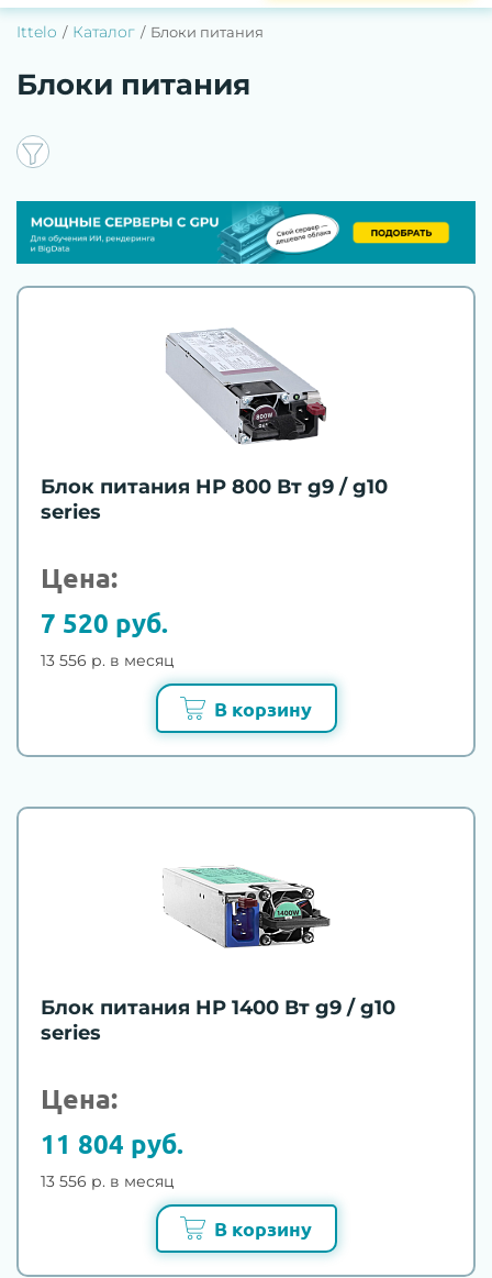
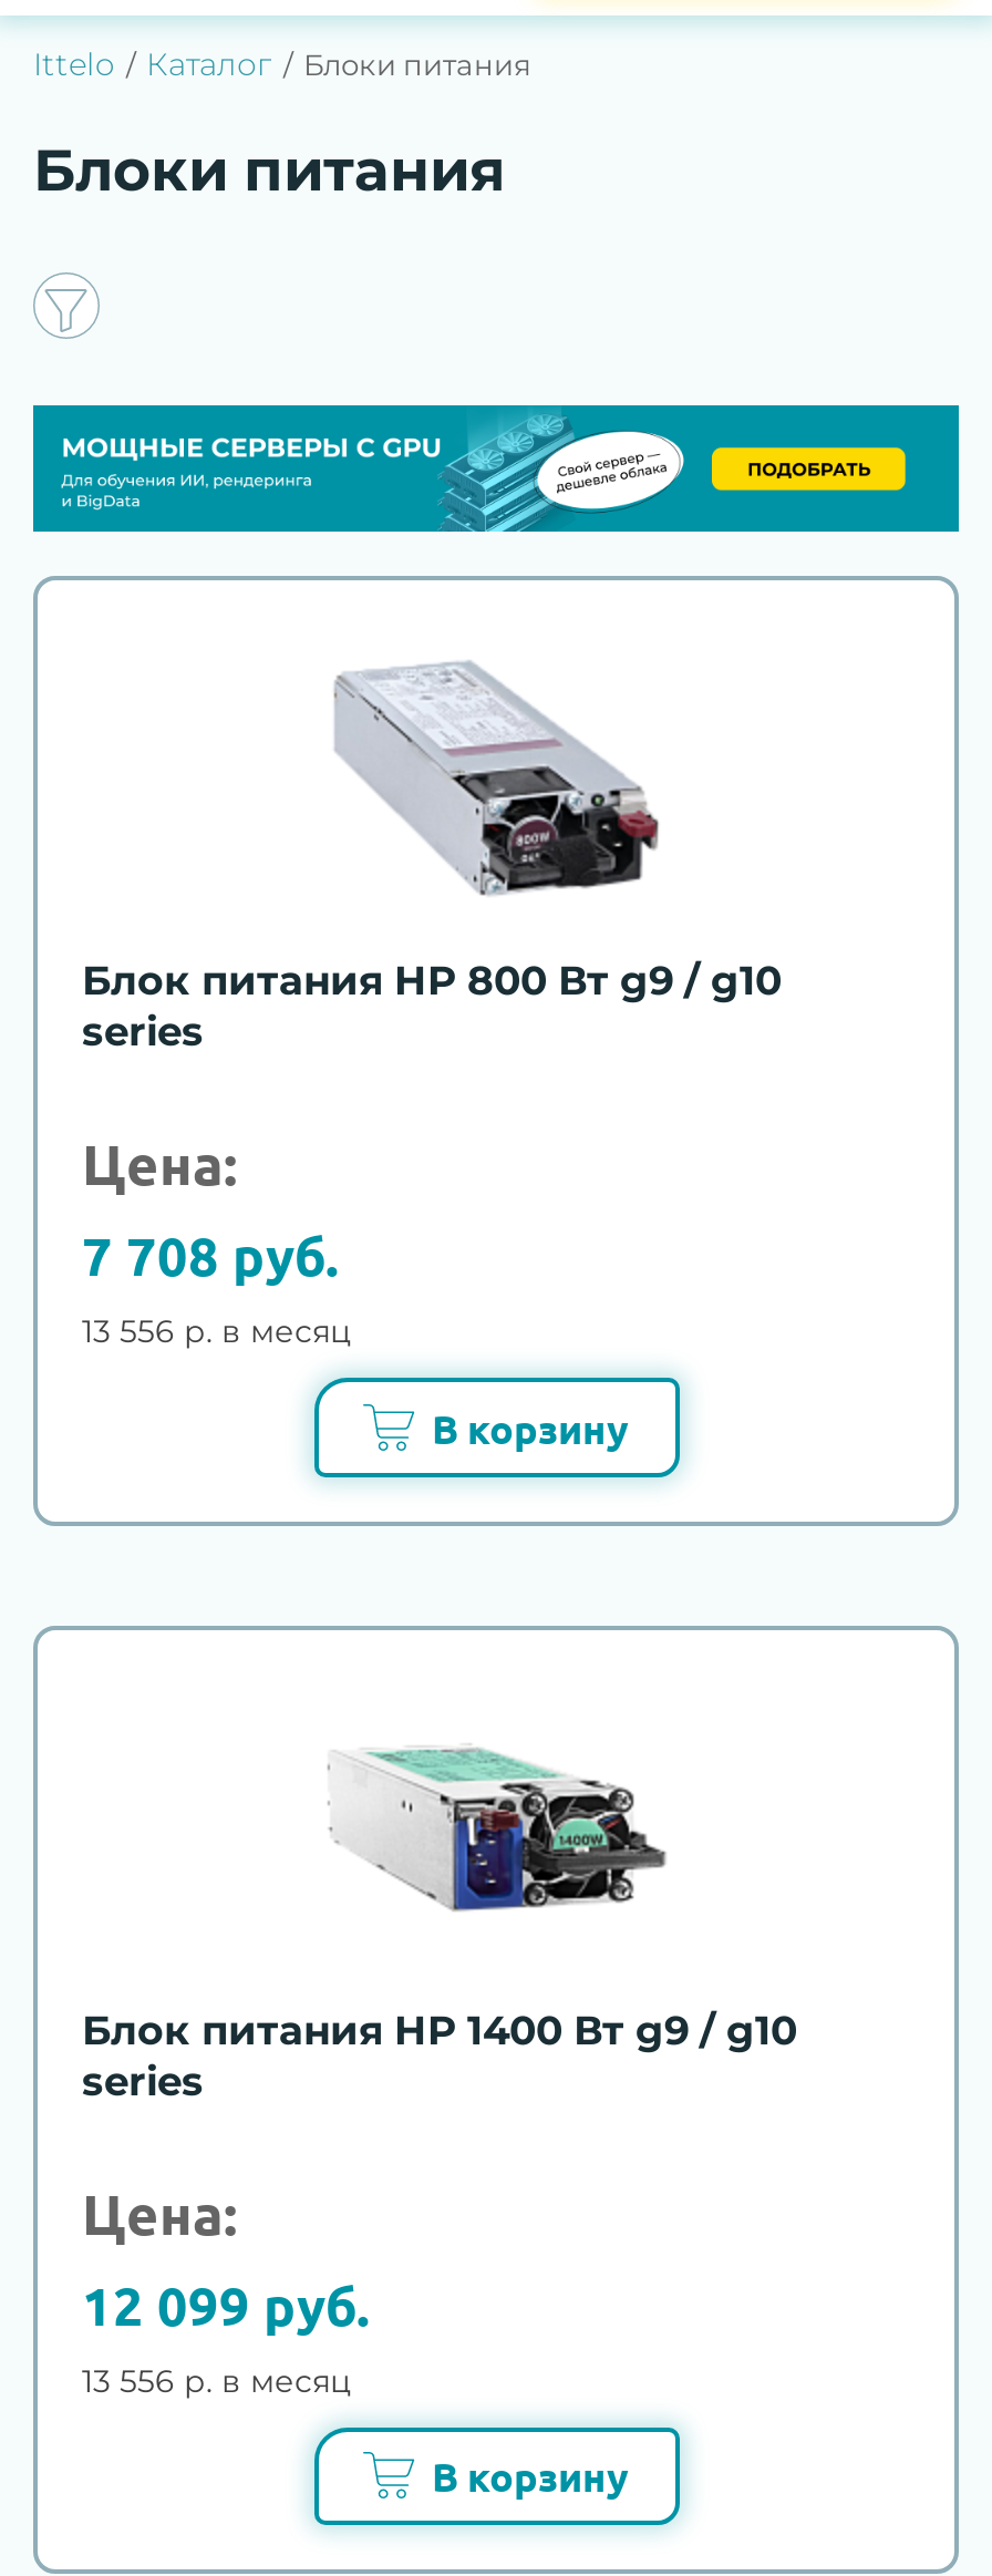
[41,606,168,640] 7 520 руб. -> [82,1222,339,1290] 7 708 руб.
[41,1126,183,1160] 11 804 руб. -> [82,2270,370,2339] 12 099 руб.

